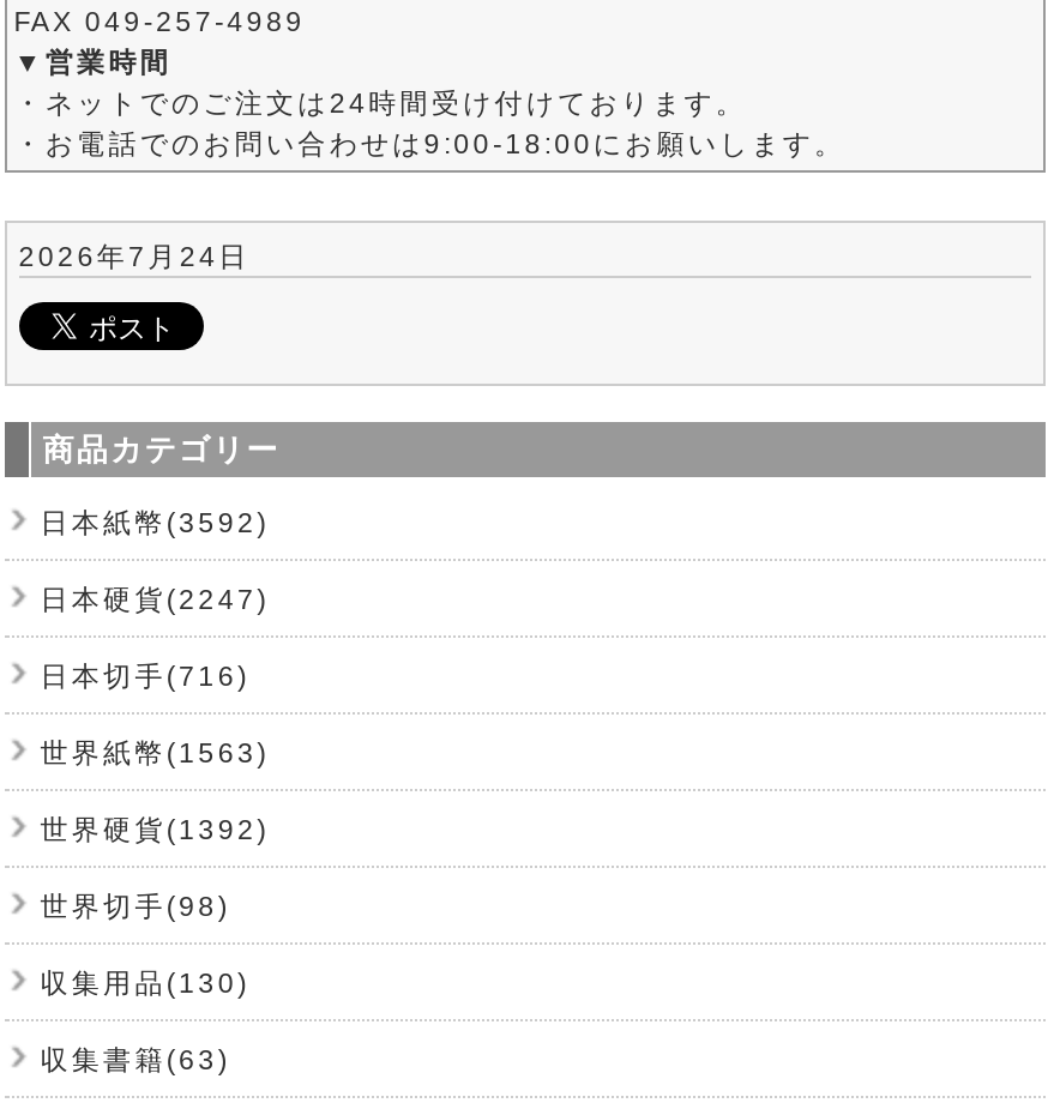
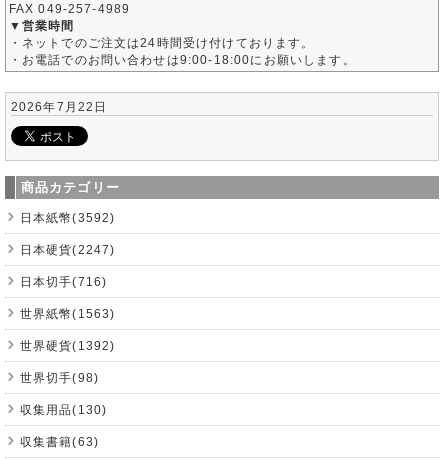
[18,240,250,271] 2026年7月24日 -> [11,100,107,113] 2026年7月22日

